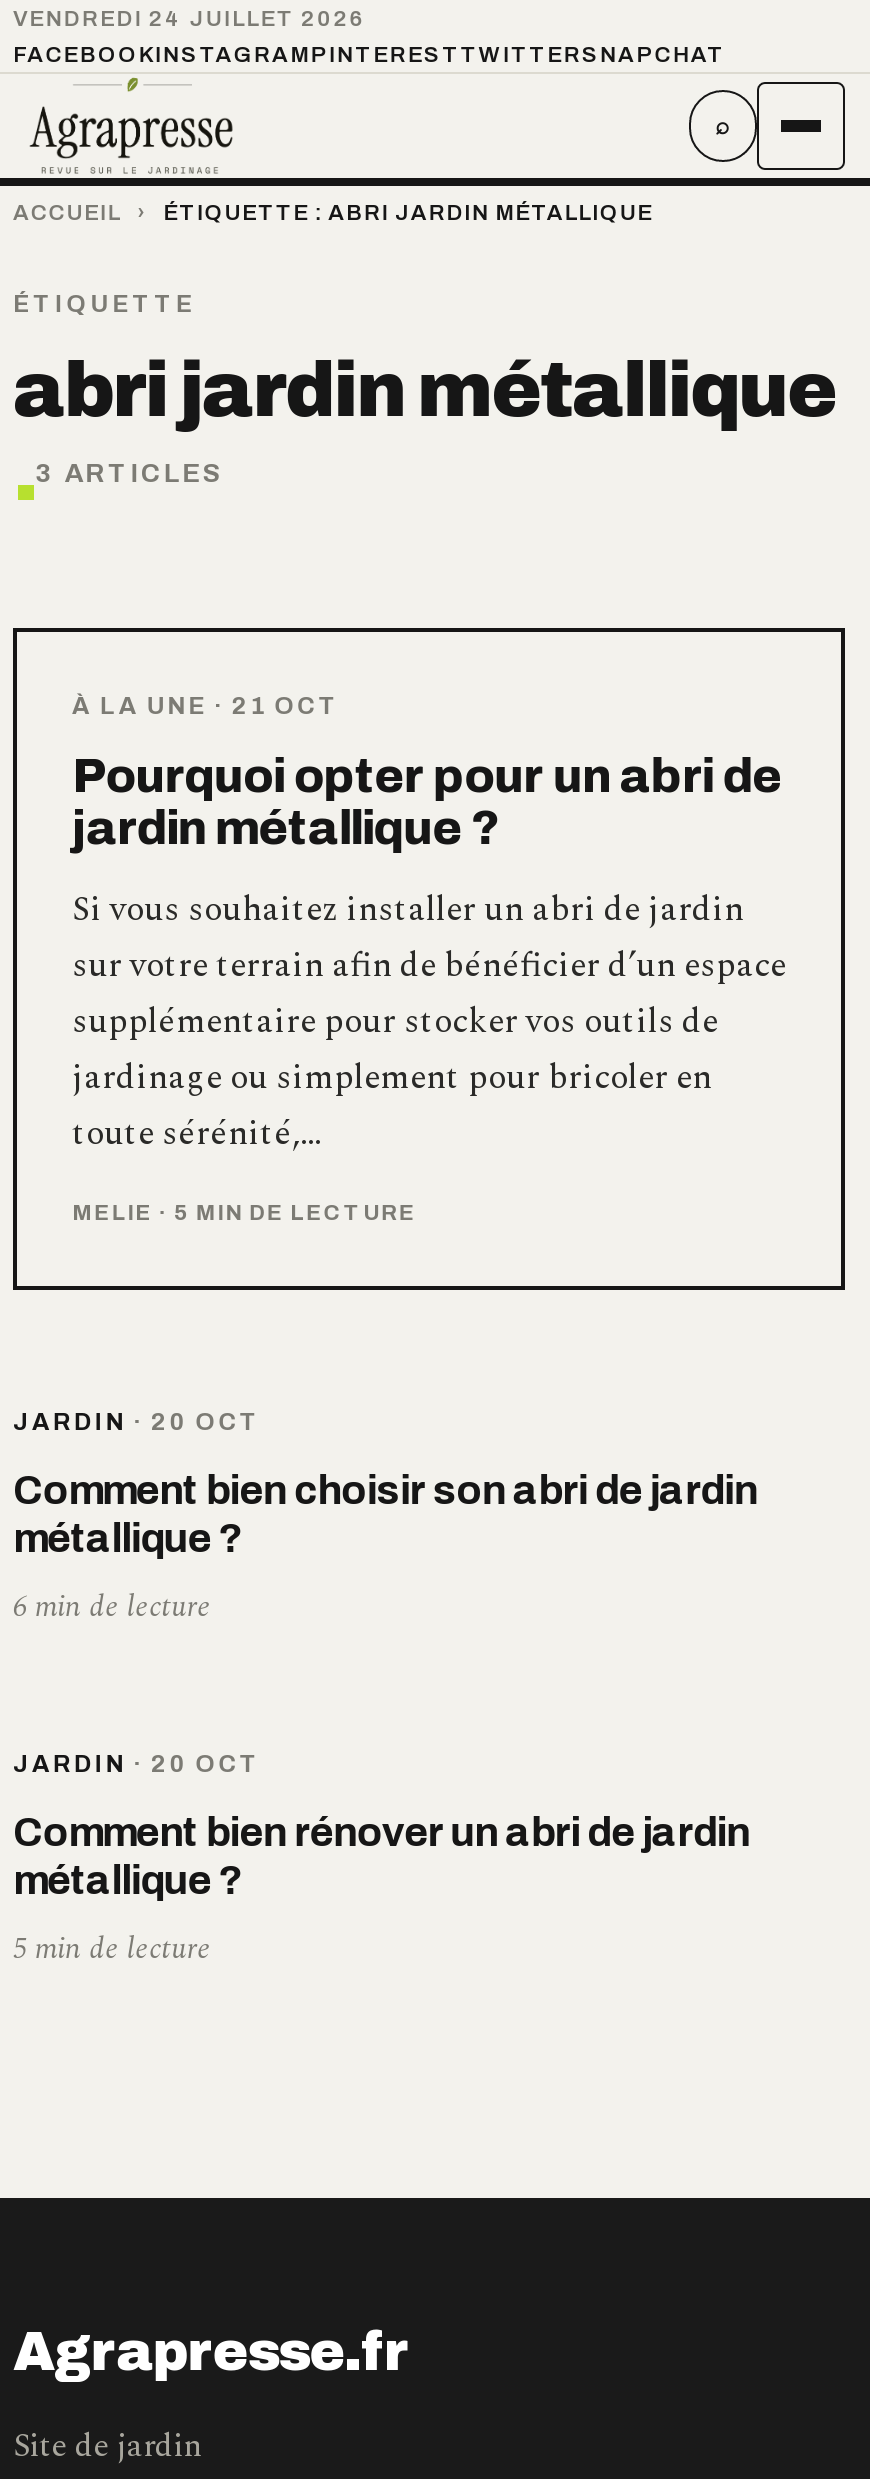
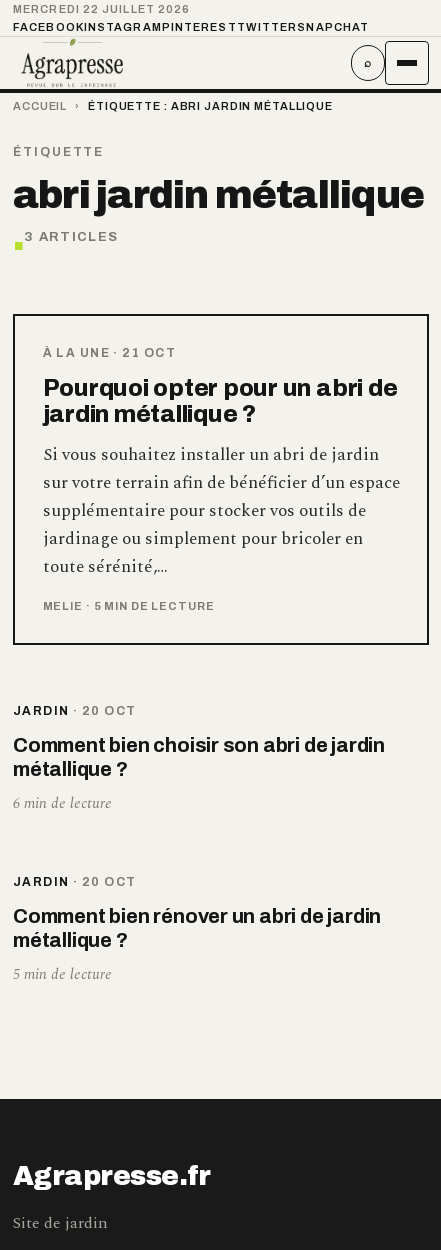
[13,6,366,30] VENDREDI 24 JUILLET 2026 -> [13,3,190,15] MERCREDI 22 JUILLET 2026

